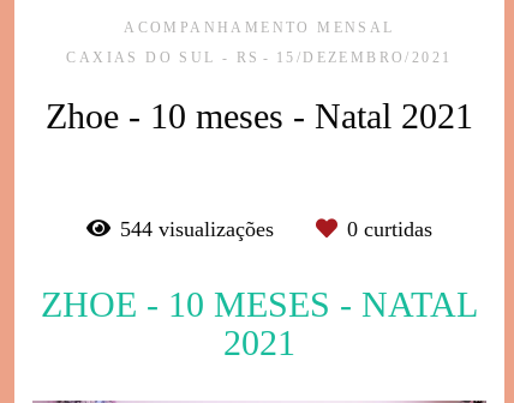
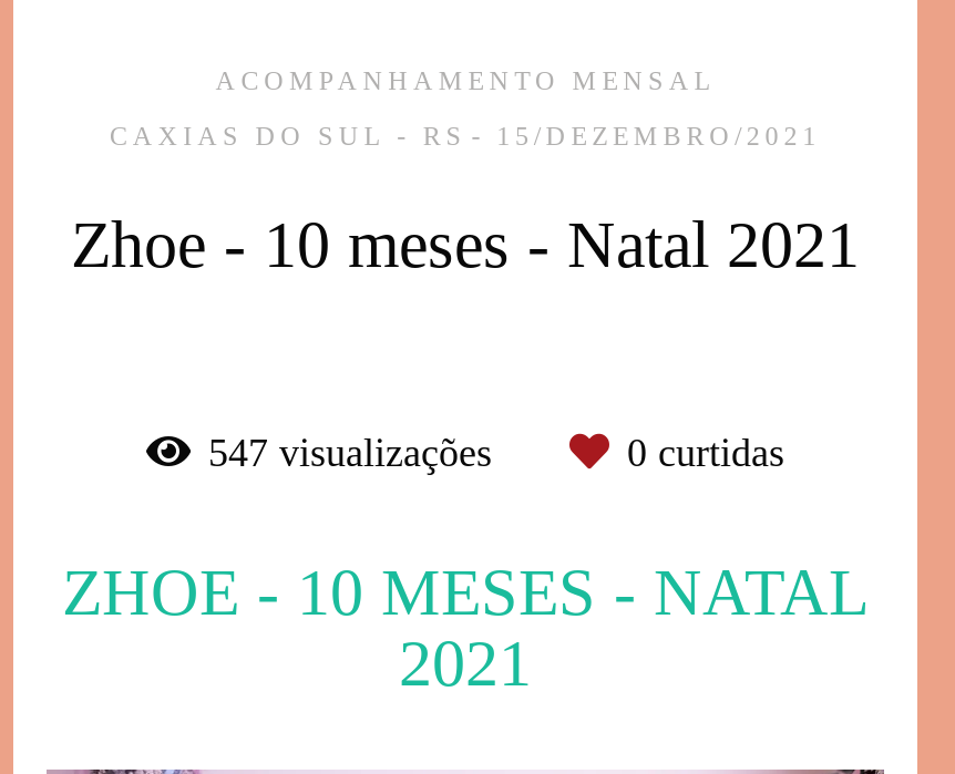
[120,217,280,241] 544 visualizações -> [208,430,503,474] 547 visualizações

